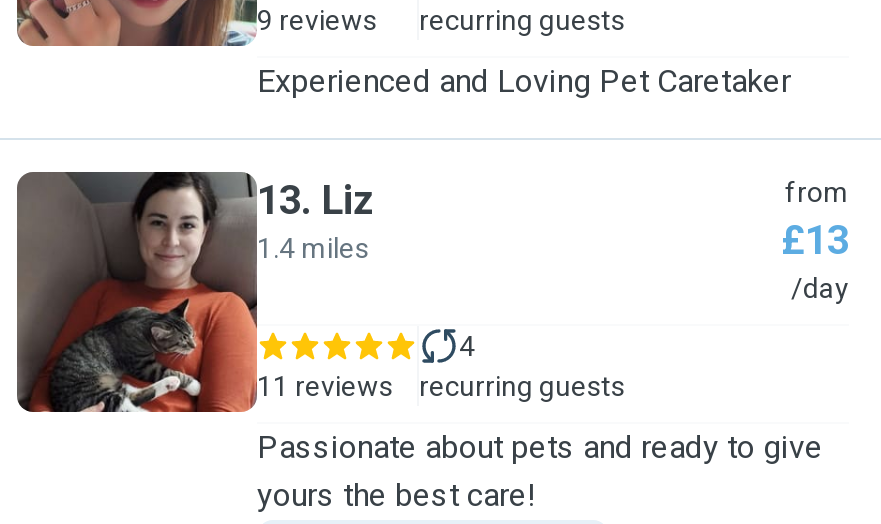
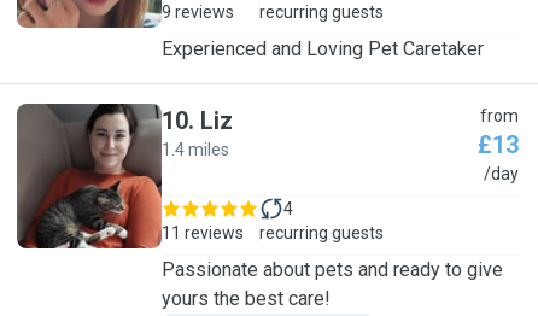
[257,176,375,224] 13. Liz -> [162,106,233,135] 10. Liz

